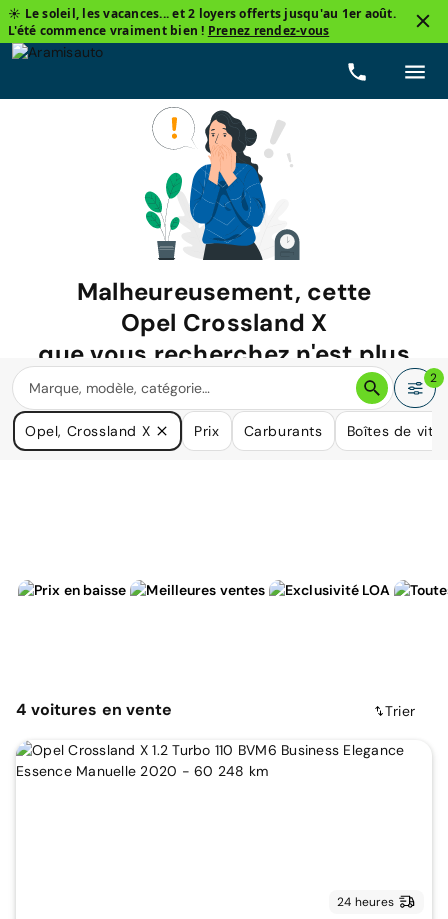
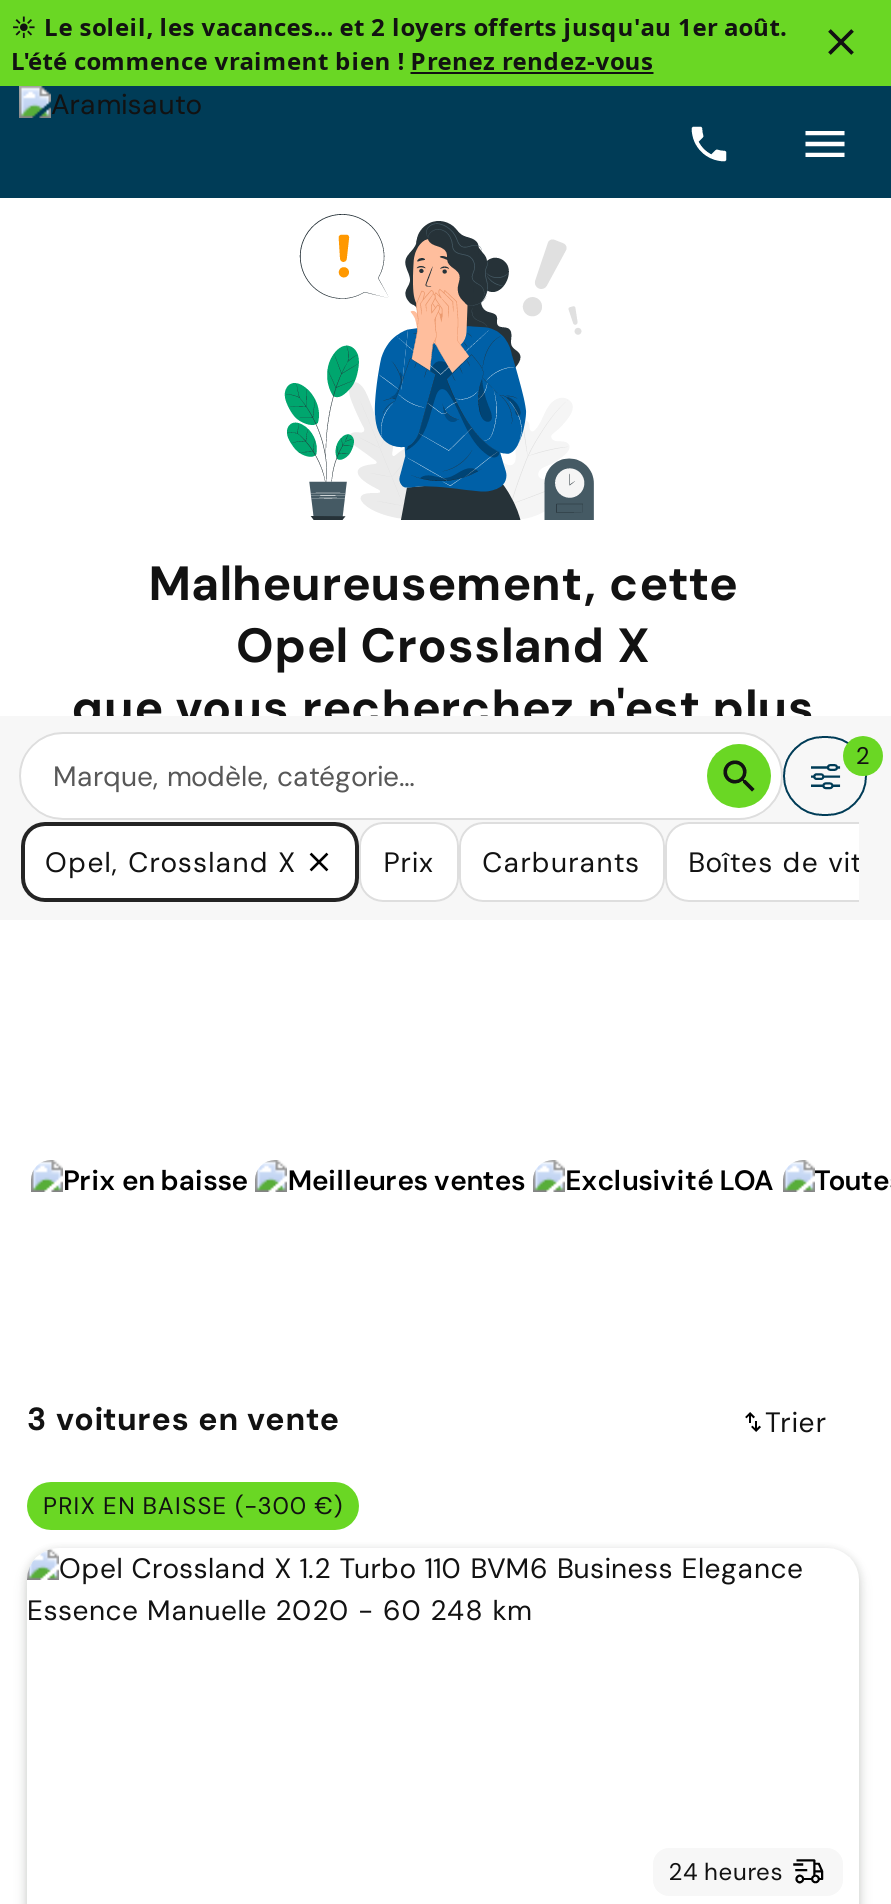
[16,699,173,720] 4 voitures en vente -> [27,1399,340,1441] 3 voitures en vente
none -> [43,1490,343,1522] PRIX EN BAISSE (-300 €)

